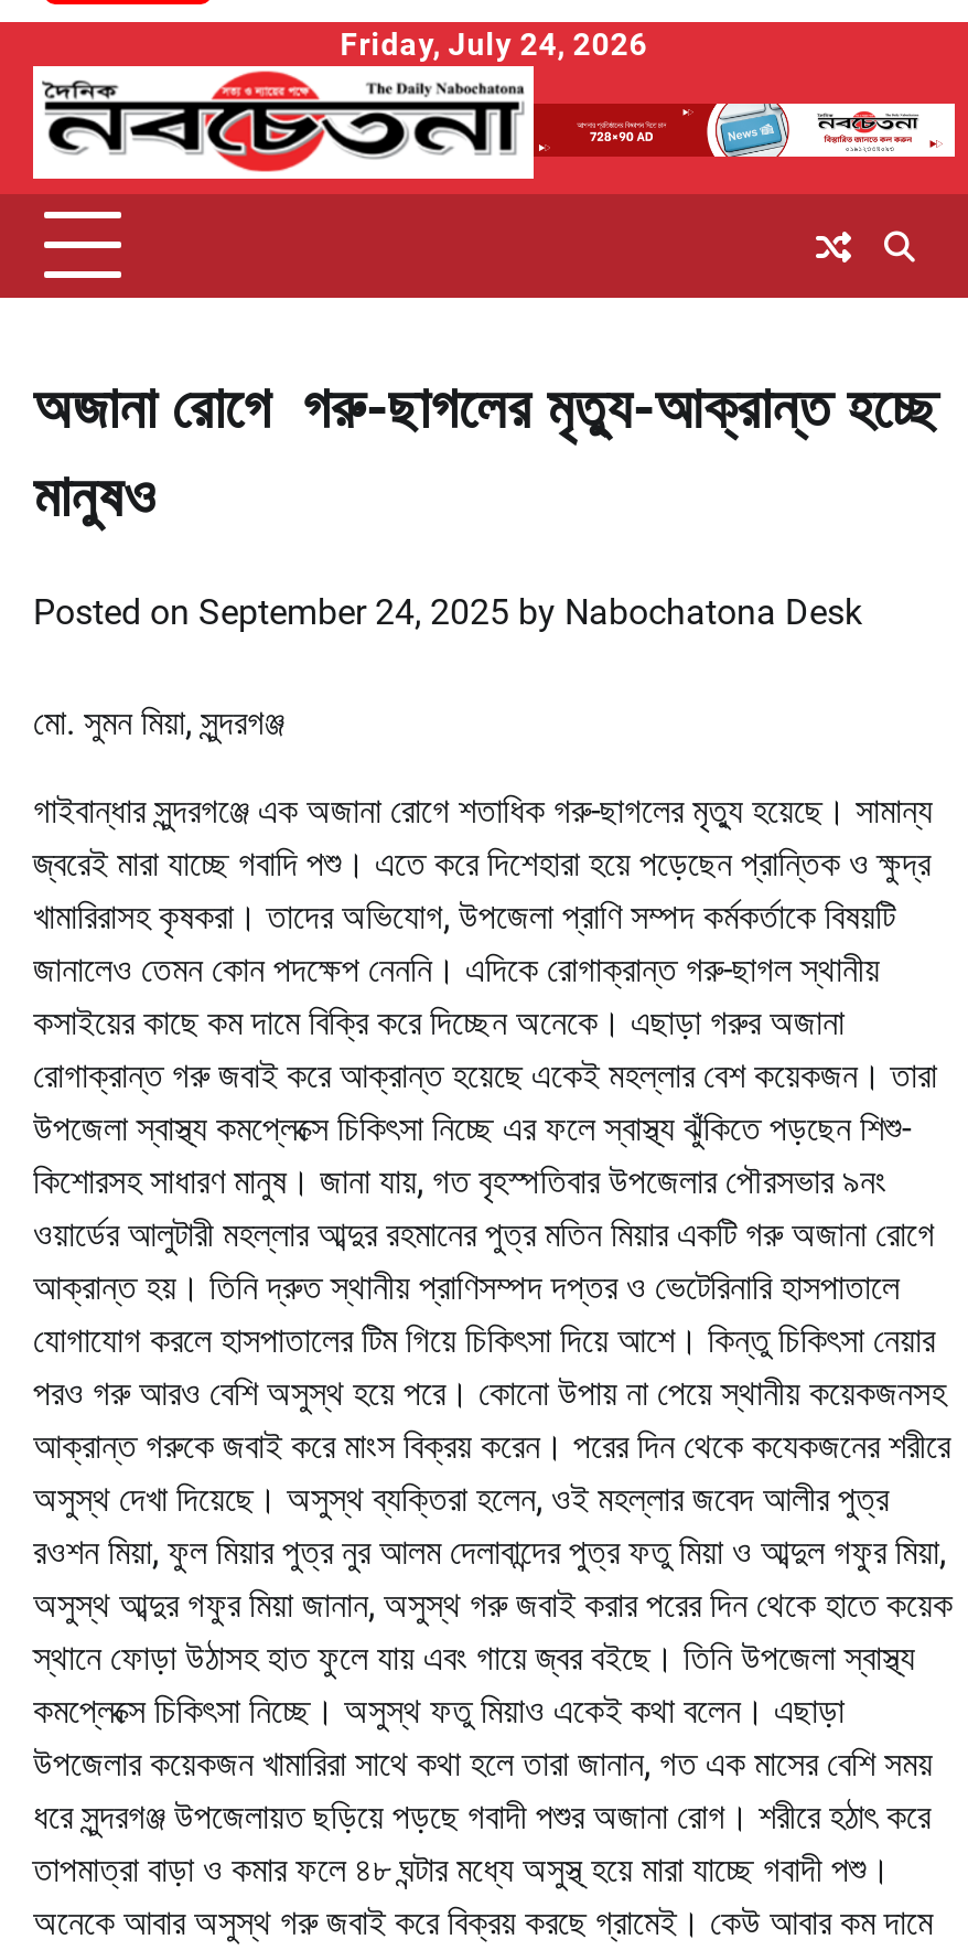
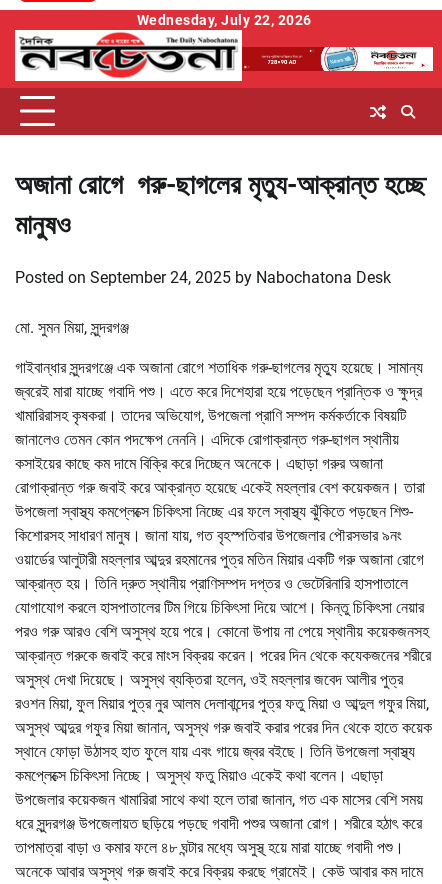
[340,26,648,62] Friday, July 24, 2026 -> [136,12,311,28] Wednesday, July 22, 2026

